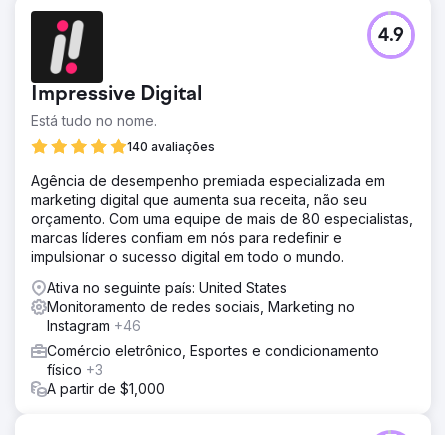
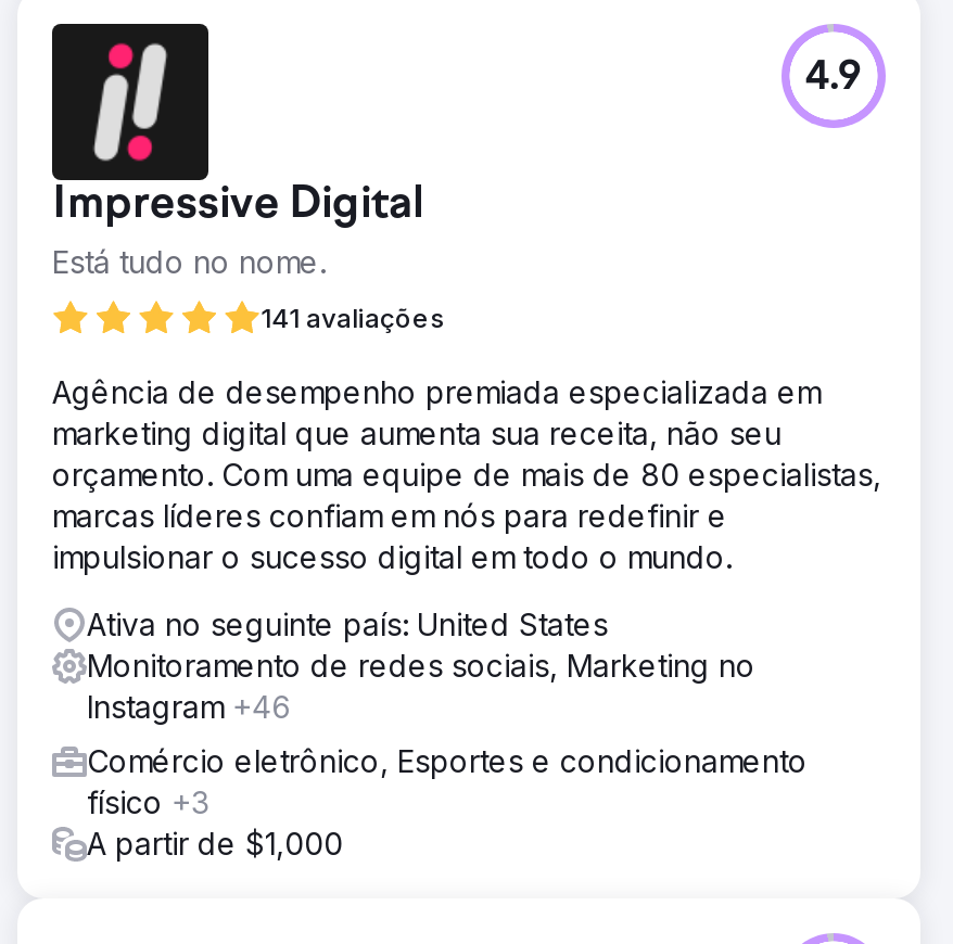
[127,139,215,154] 140 avaliações -> [261,302,445,334] 141 avaliações

